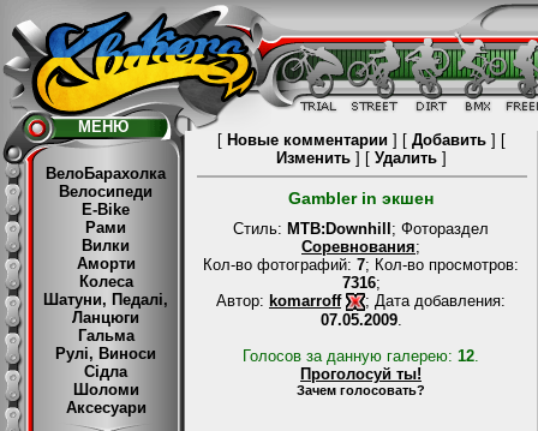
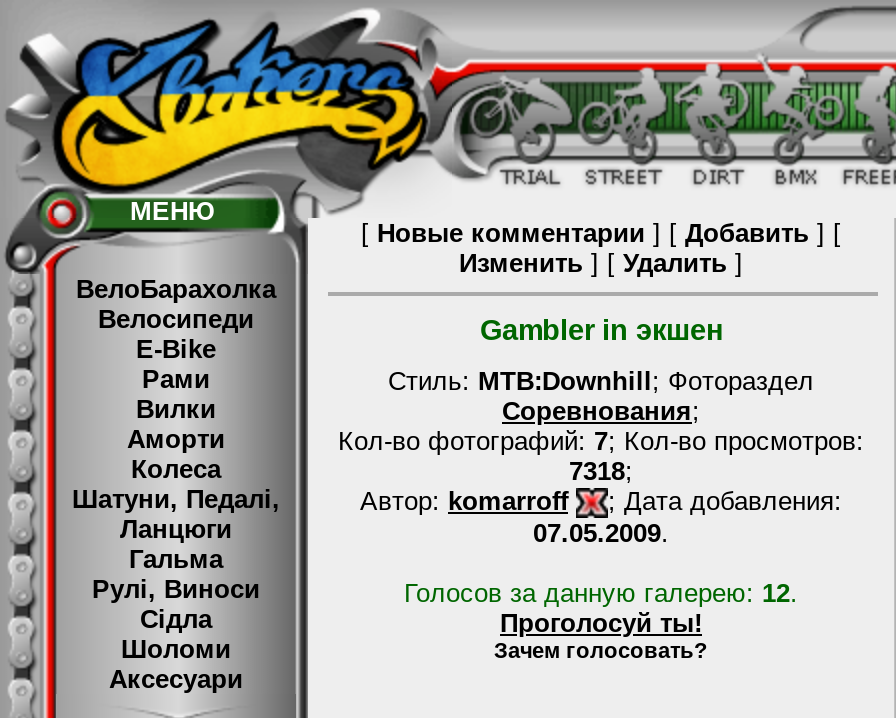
[342,273,380,291] 7316; -> [569,455,633,485] 7318;

